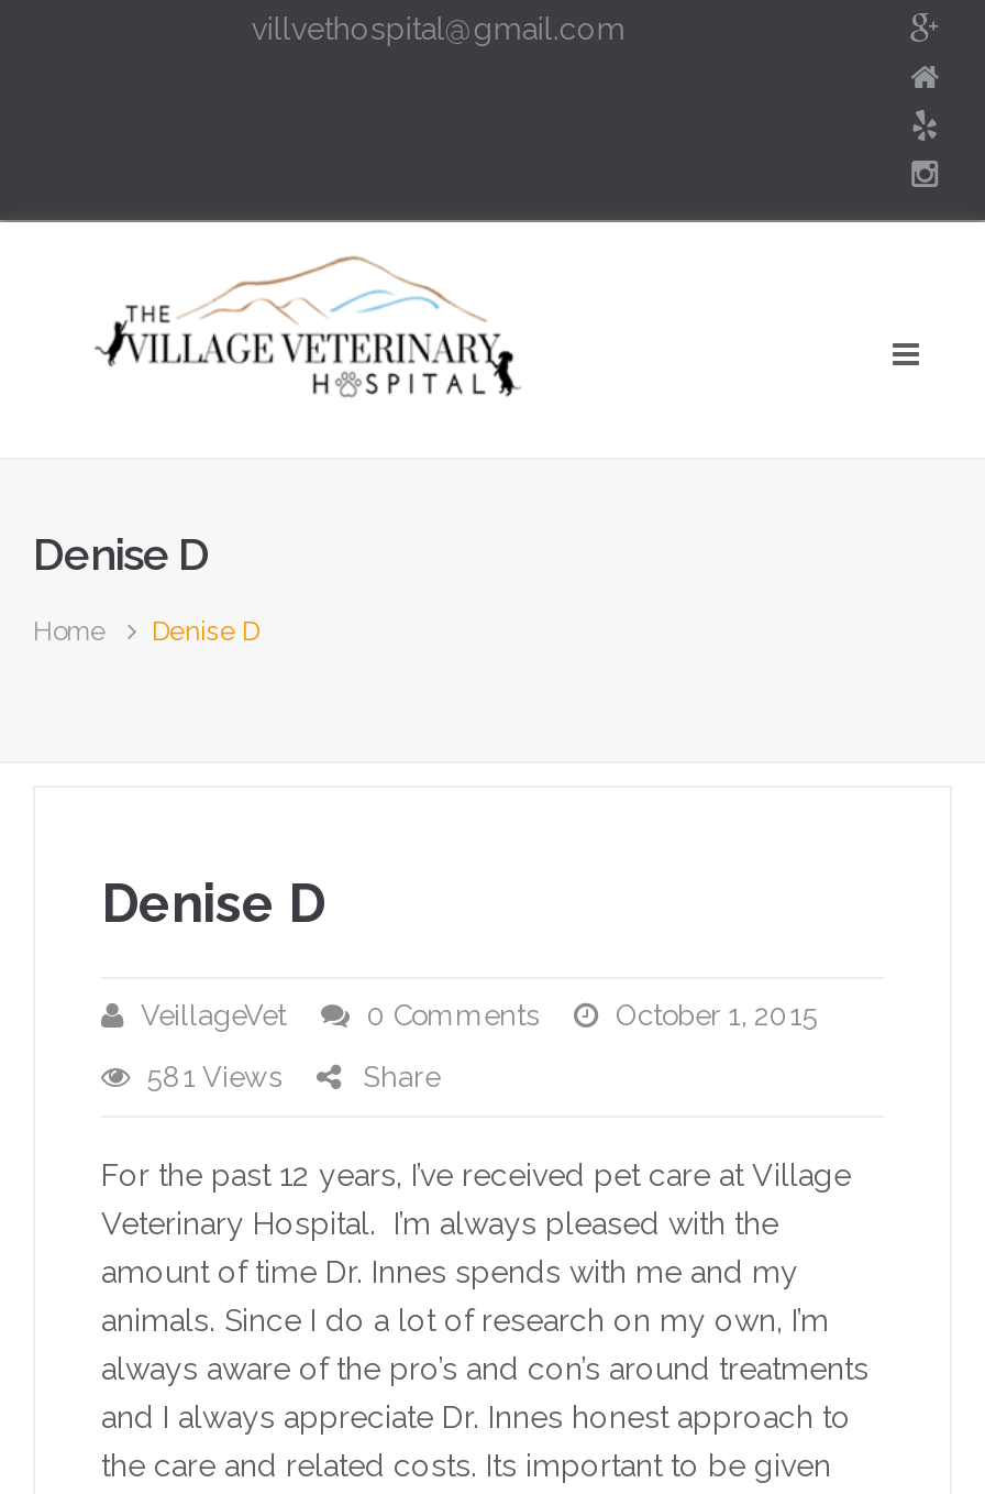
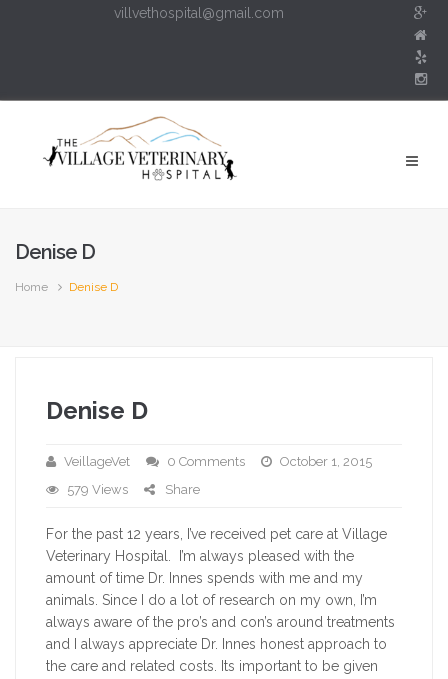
[147,1061,281,1094] 581 Views -> [67,482,128,497] 579 Views

